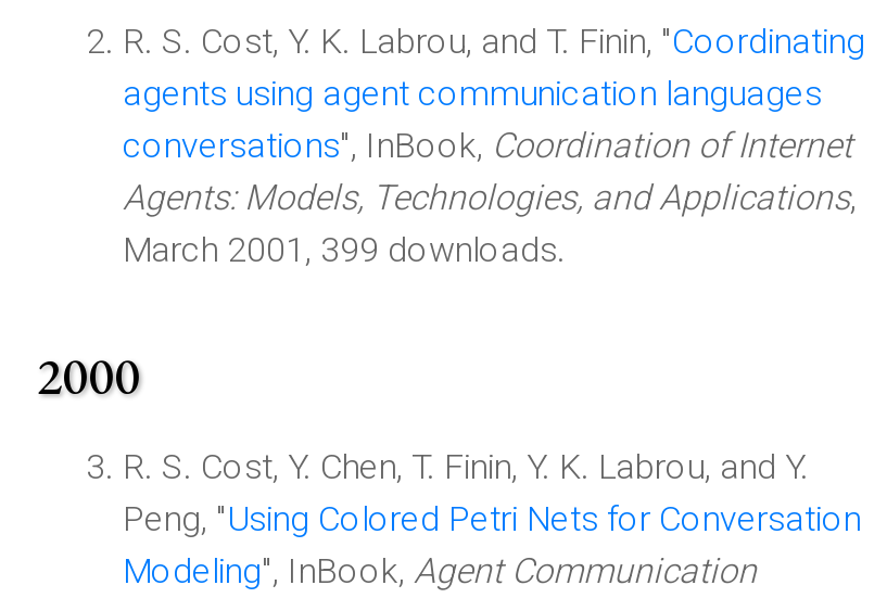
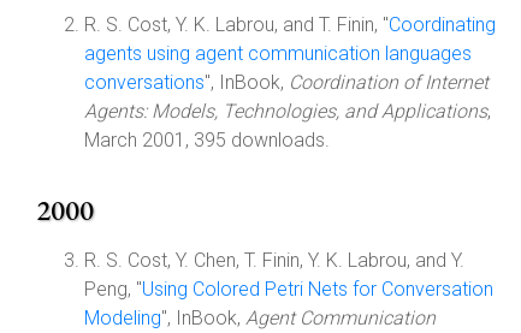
[123,229,566,270] March 2001, 399 downloads. -> [84,129,330,151] March 2001, 395 downloads.

